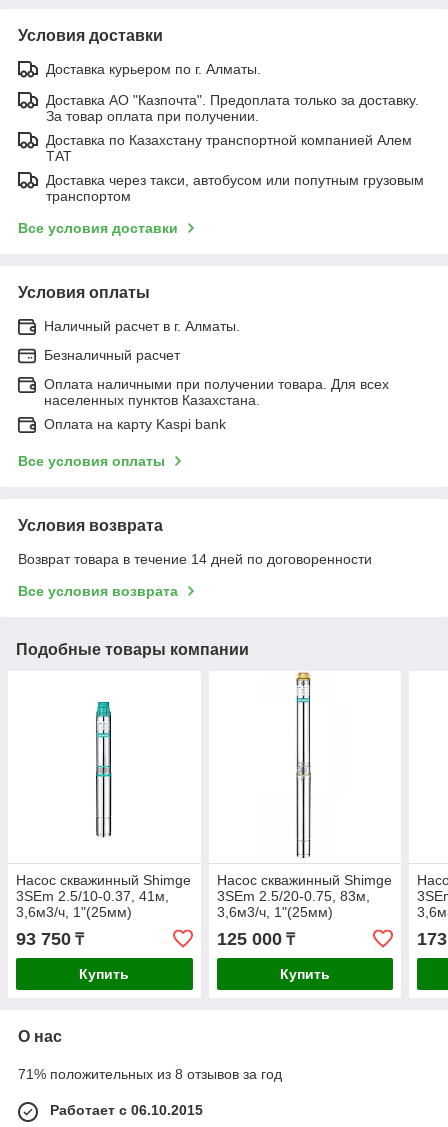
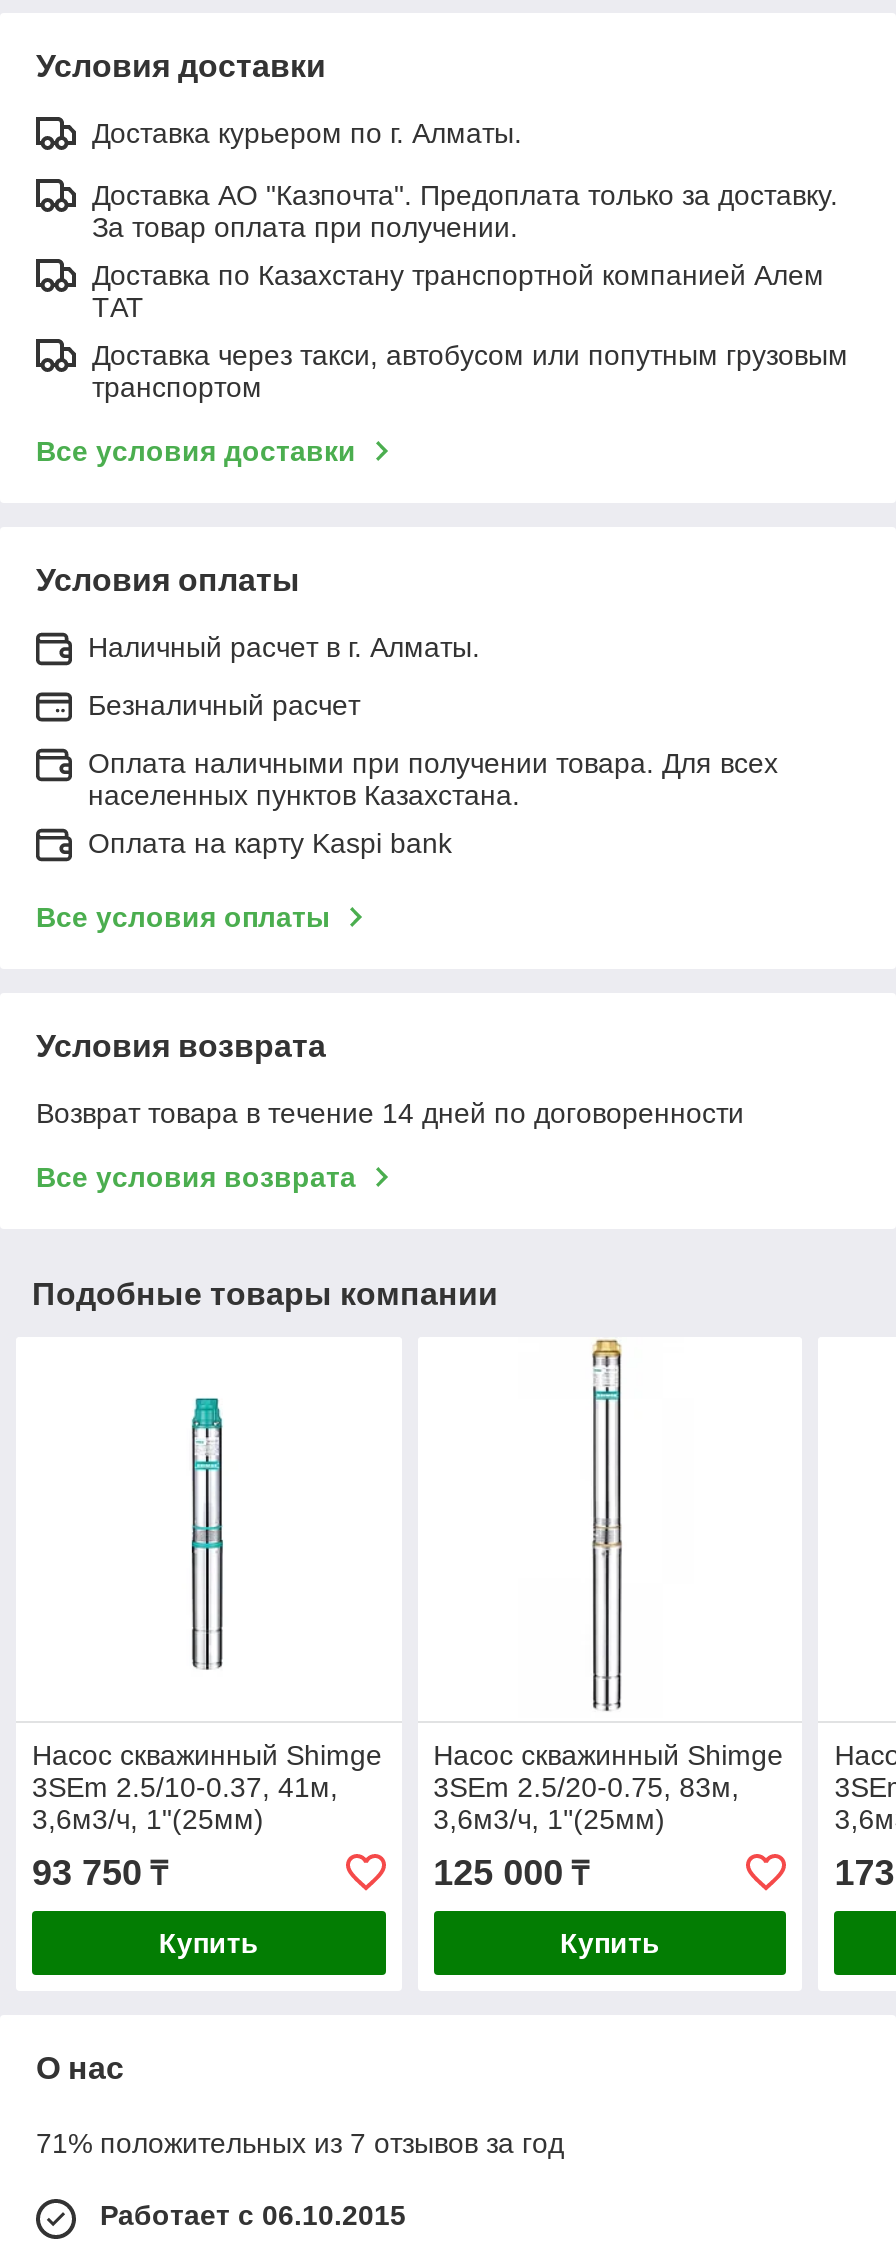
[18,1066,282,1082] 71% положительных из 8 отзывов за год -> [36,2128,564,2160] 71% положительных из 7 отзывов за год

